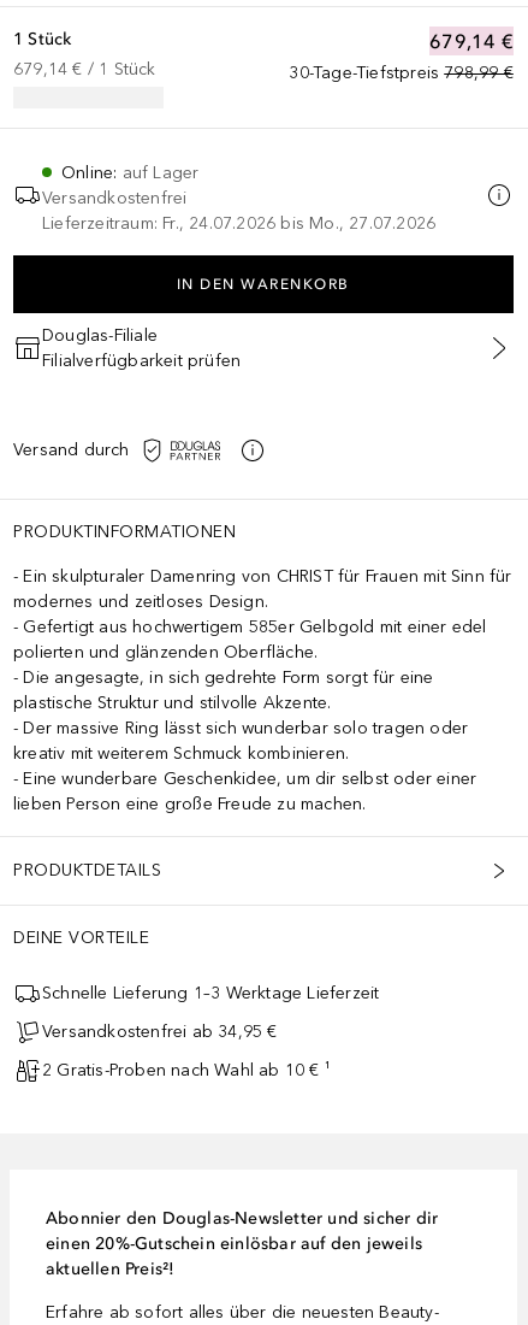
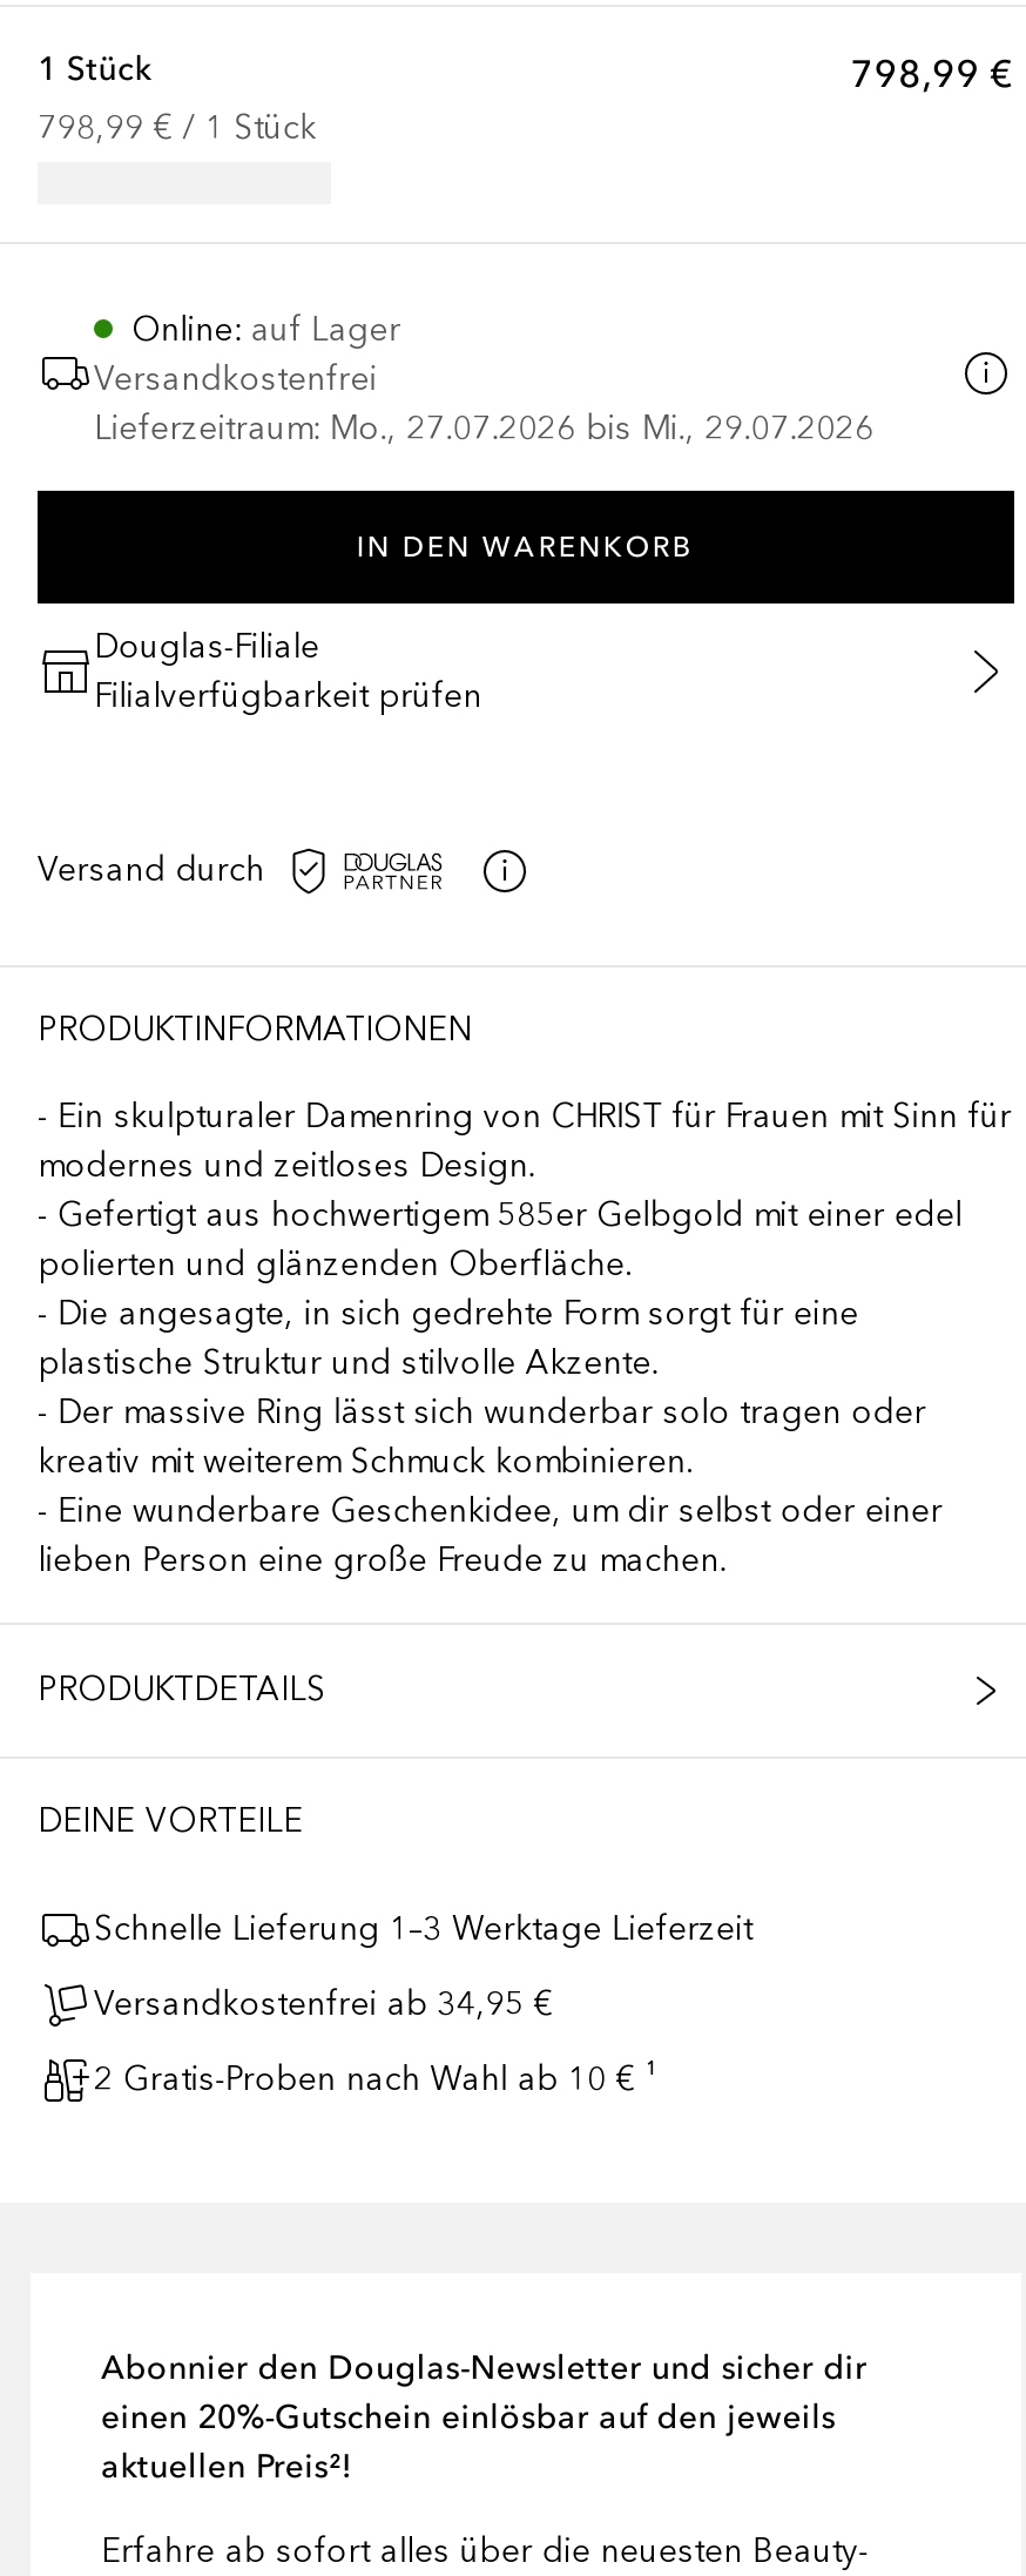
[289,29,513,83] 679,14 € | 30-Tage-Tiefstpreis 798,99 € -> [850,49,1014,96] 798,99 €
[13,59,156,79] 679,14 €/ 1 Stück -> [38,108,316,148] 798,99 €/ 1 Stück
[42,213,436,234] Lieferzeitraum: Fr., 24.07.2026 bis Mo., 27.07.2026 -> [94,408,874,448] Lieferzeitraum: Mo., 27.07.2026 bis Mi., 29.07.2026

